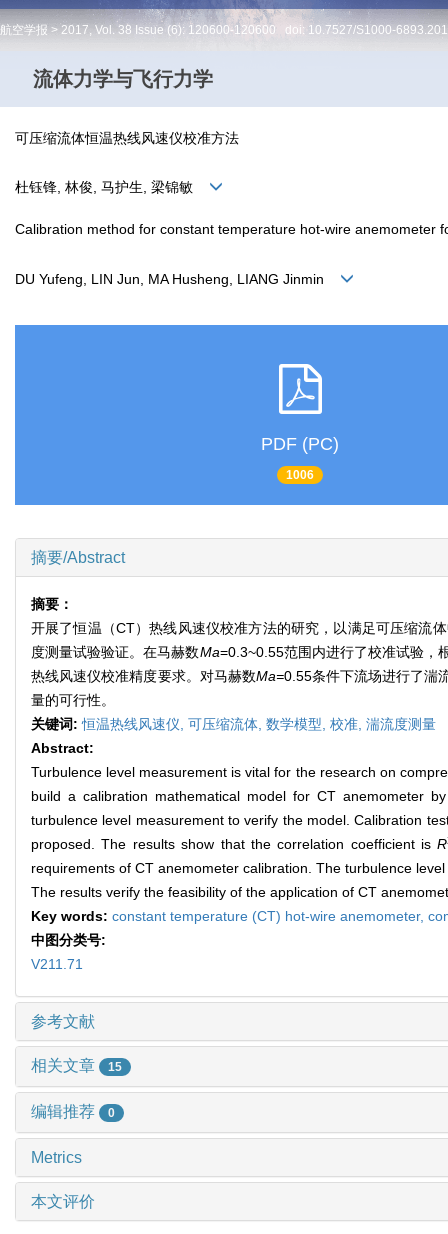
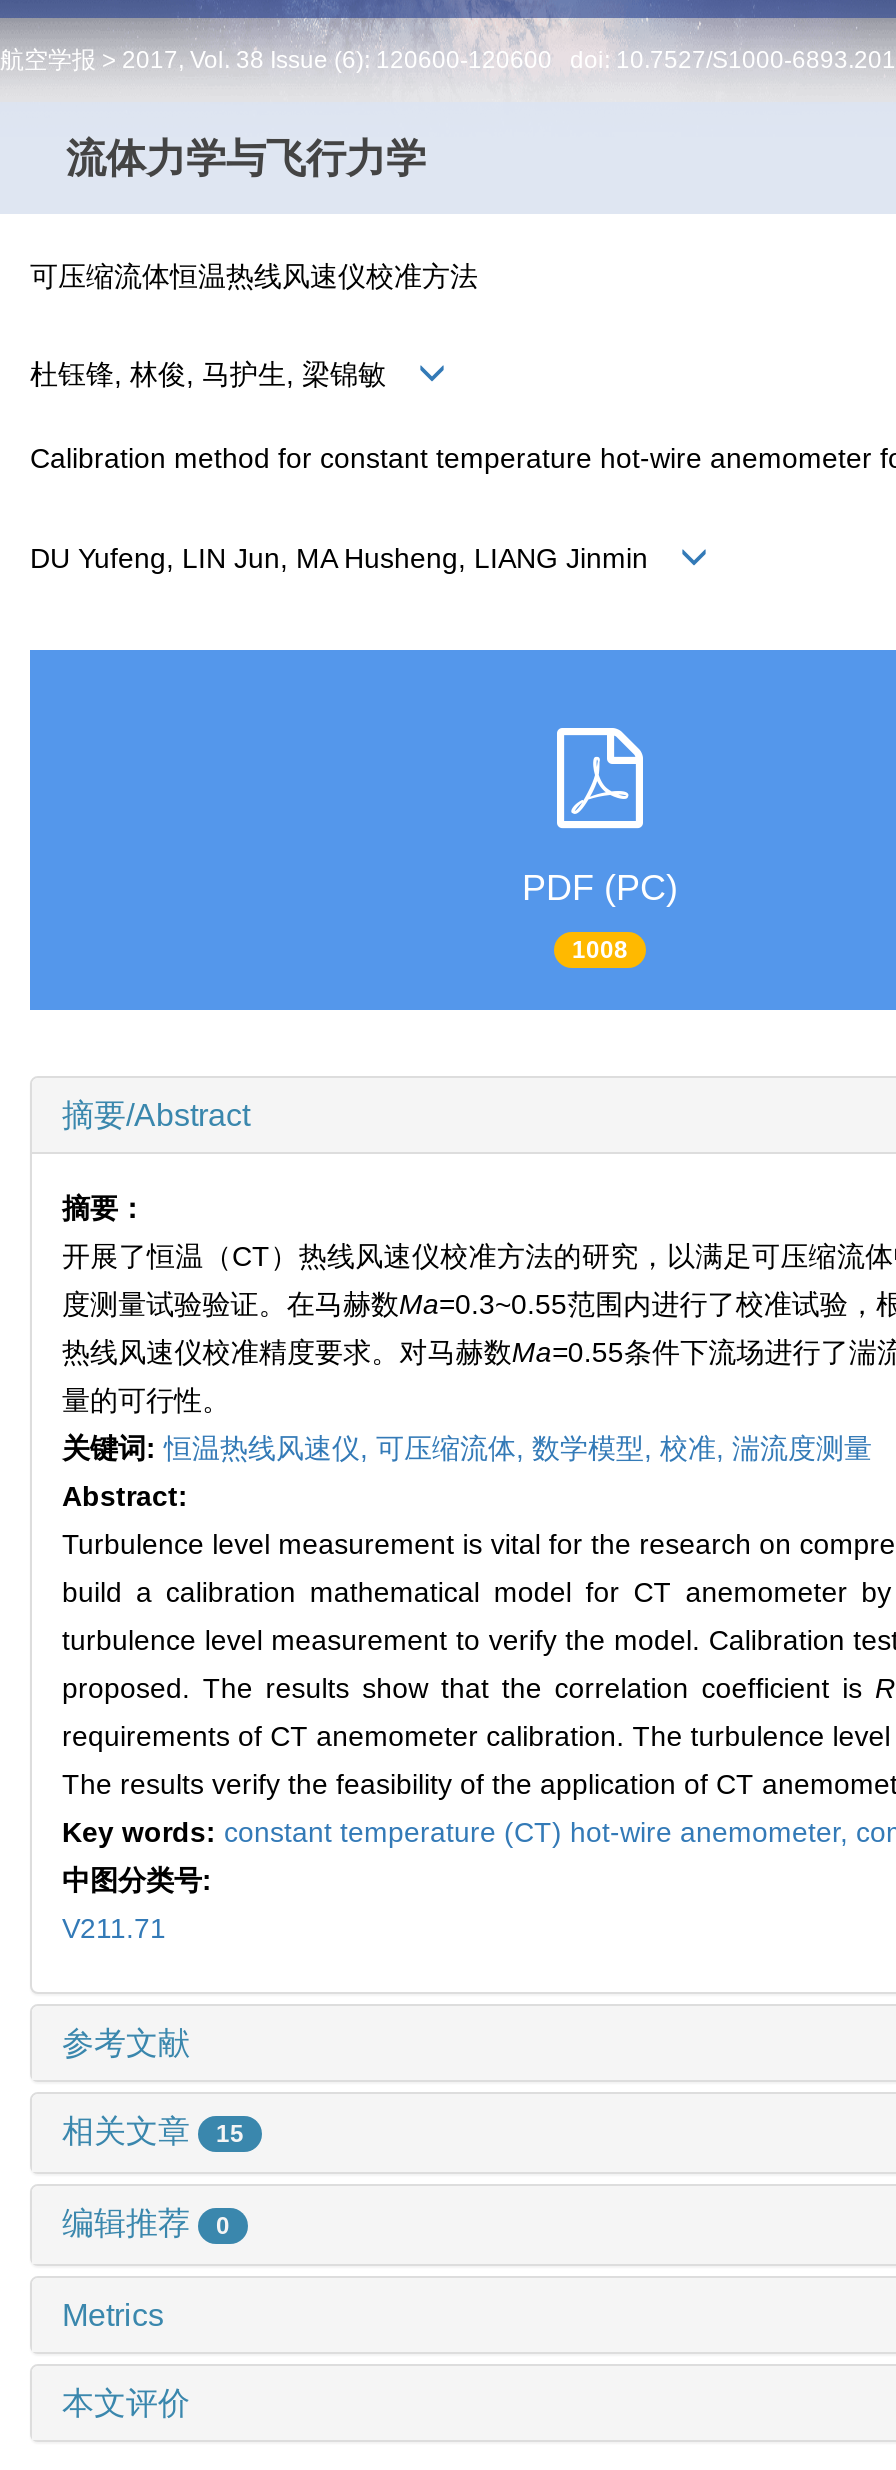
[286,468,314,482] 1006 -> [572,936,628,964] 1008

